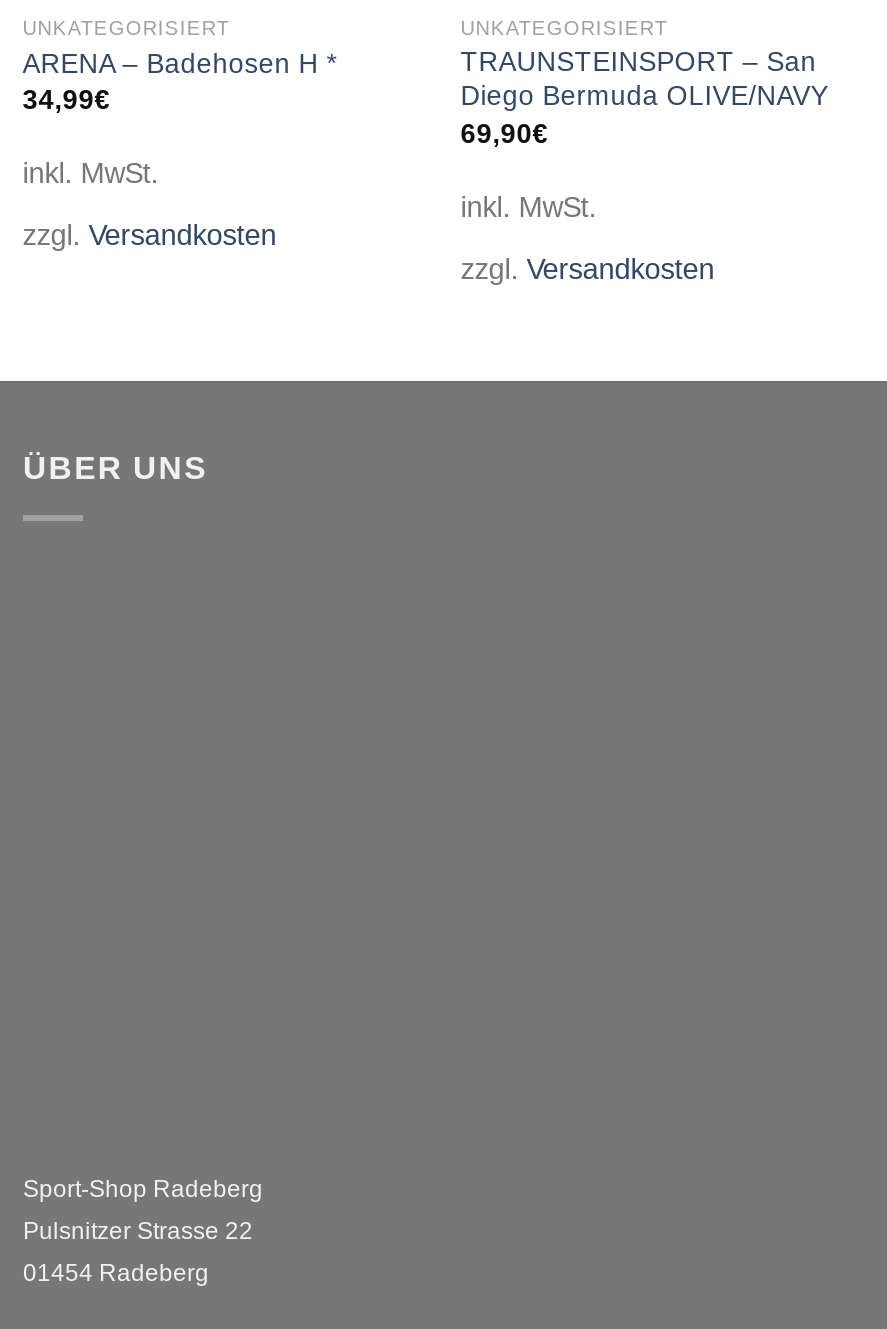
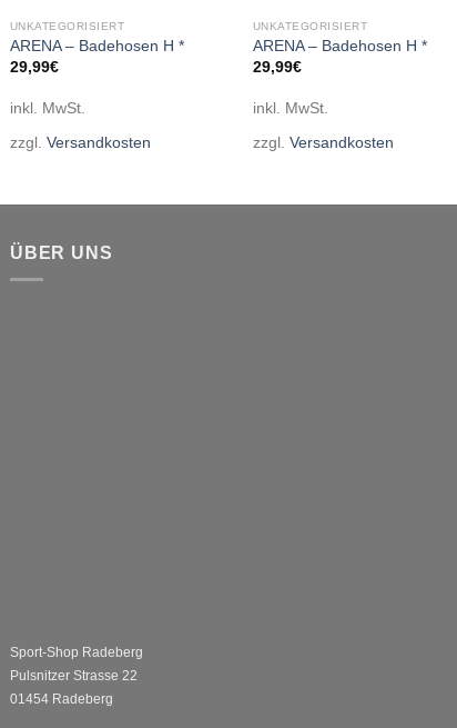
[461,47,829,148] TRAUNSTEINSPORT – San | Diego Bermuda OLIVE/NAVY | 69,90€ -> [253,38,427,75] ARENA – Badehosen H * | 29,99€
[23,85,111,115] 34,99€ -> [10,58,59,75] 29,99€

